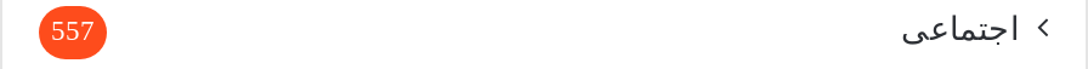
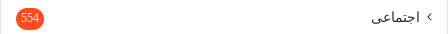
[51,15,95,46] 557 -> [21,12,39,25] 554

